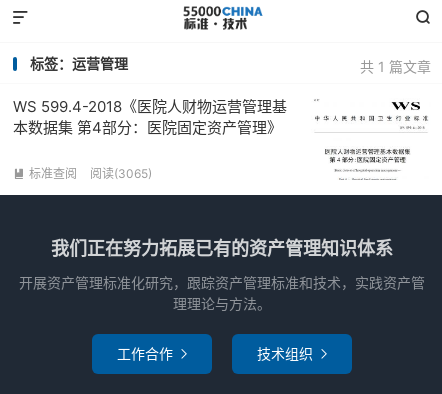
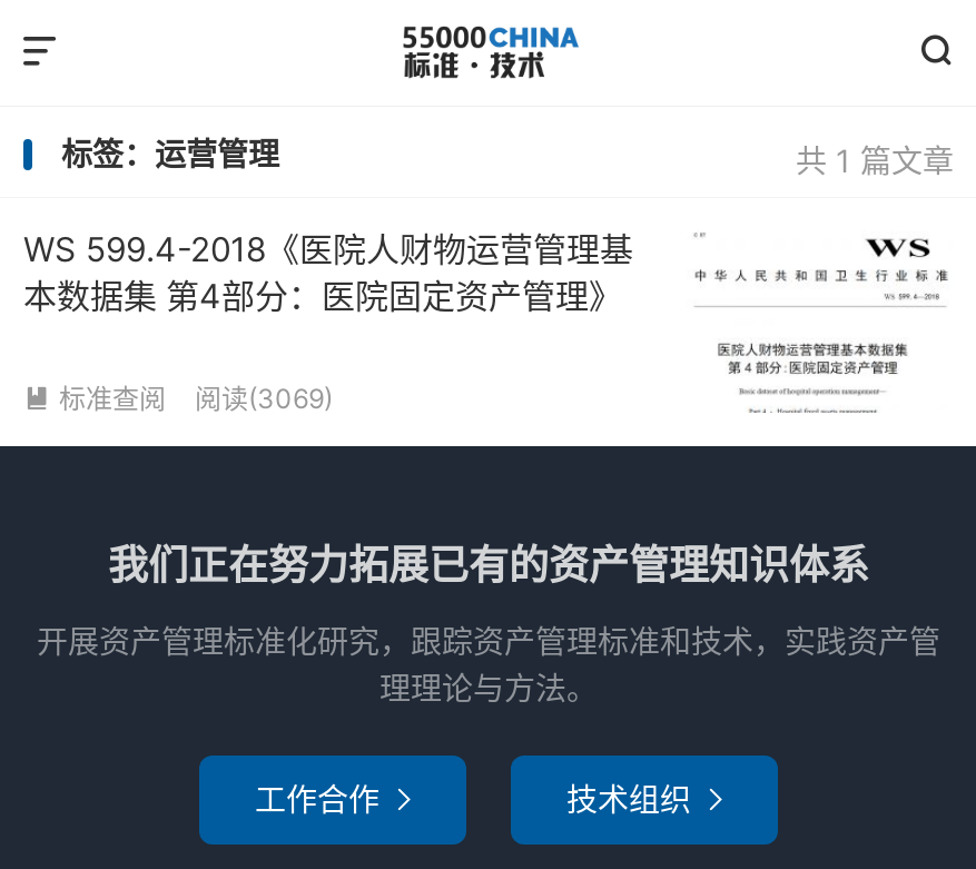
[90,166,152,181] 阅读(3065) -> [195,382,333,415] 阅读(3069)

